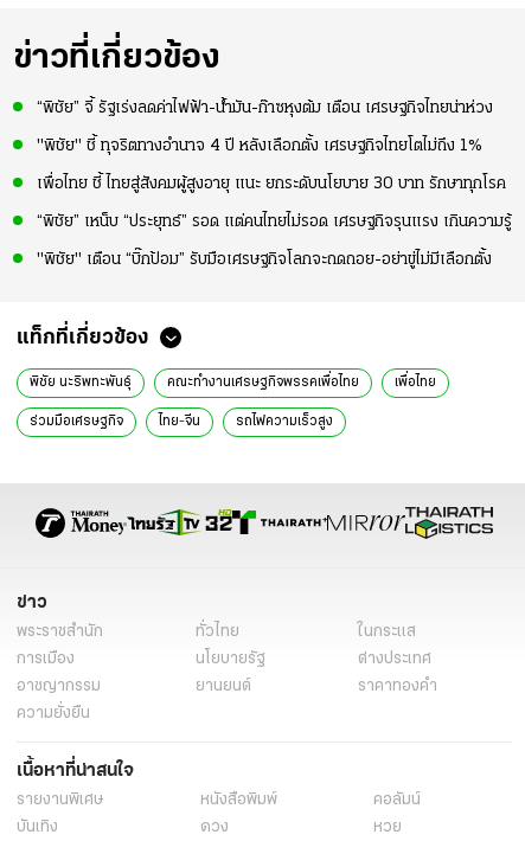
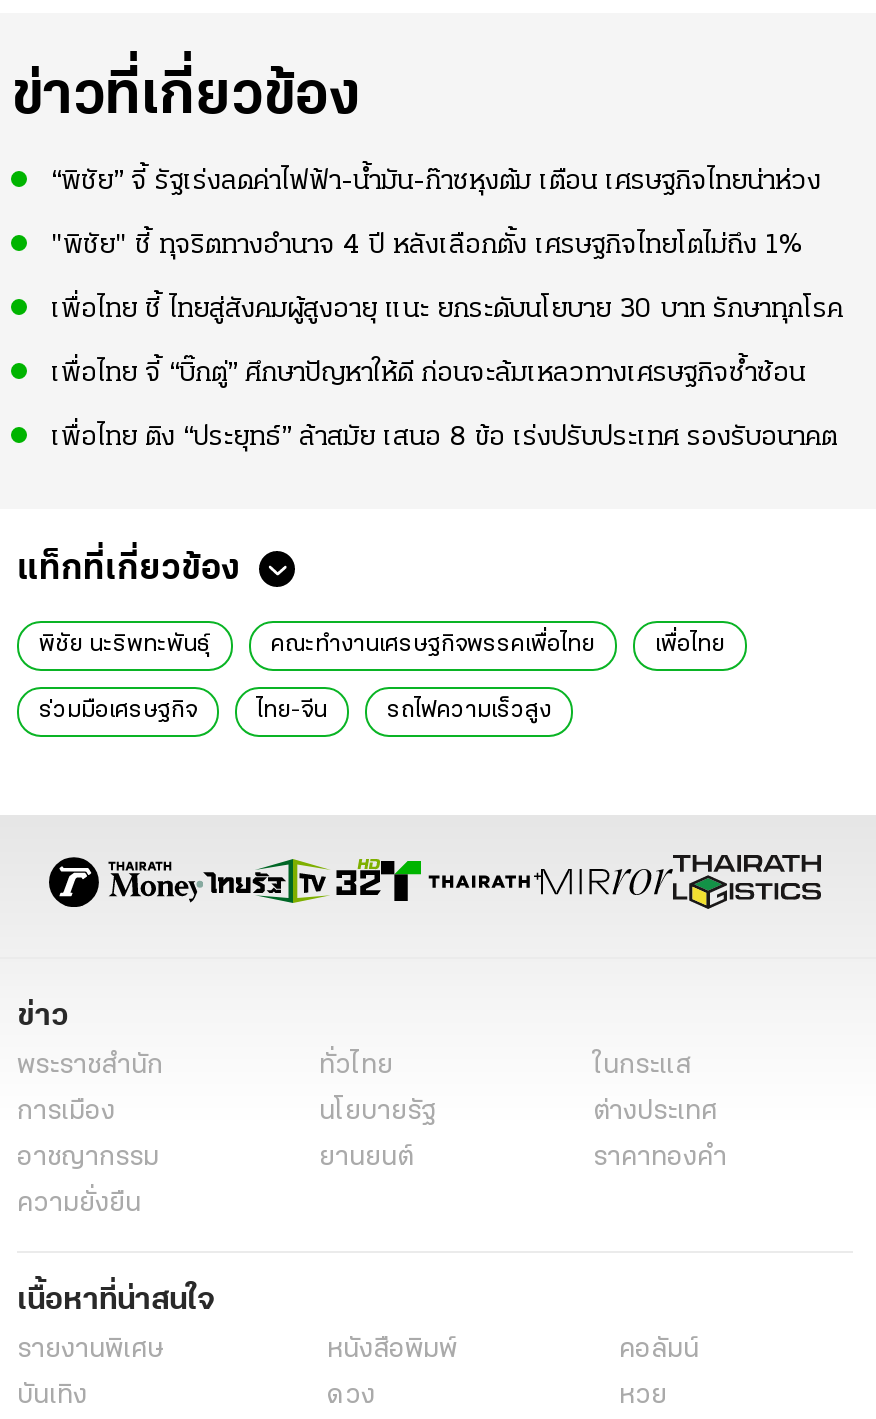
[37,213,512,231] “พิชัย” เหน็บ “ประยุทธ์” รอด แต่คนไทยไม่รอด เศรษฐกิจรุนแรง เกินความรู้ -> [51,359,805,389] เพื่อไทย จี้ “บิ๊กตู่” ศึกษาปัญหาให้ดี ก่อนจะล้มเหลวทางเศรษฐกิจซ้ำซ้อน
[37,251,492,269] "พิชัย" เตือน “บิ๊กป้อม” รับมือเศรษฐกิจโลกจะถดถอย-อย่าขู่ไม่มีเลือกตั้ง -> [51,423,837,453] เพื่อไทย ติง “ประยุทธ์” ล้าสมัย เสนอ 8 ข้อ เร่งปรับประเทศ รองรับอนาคต

